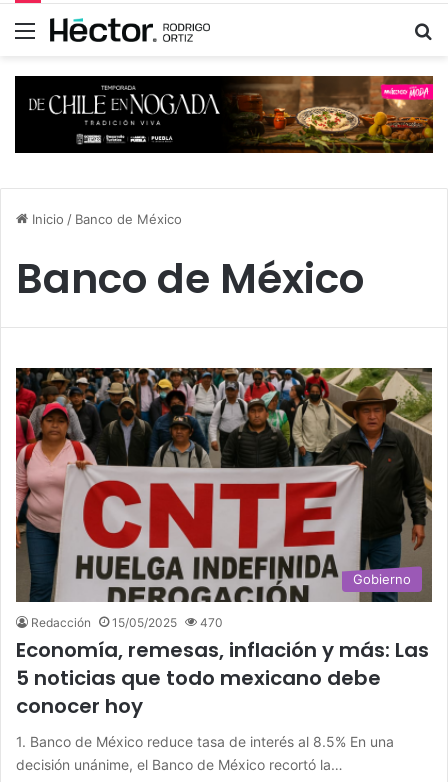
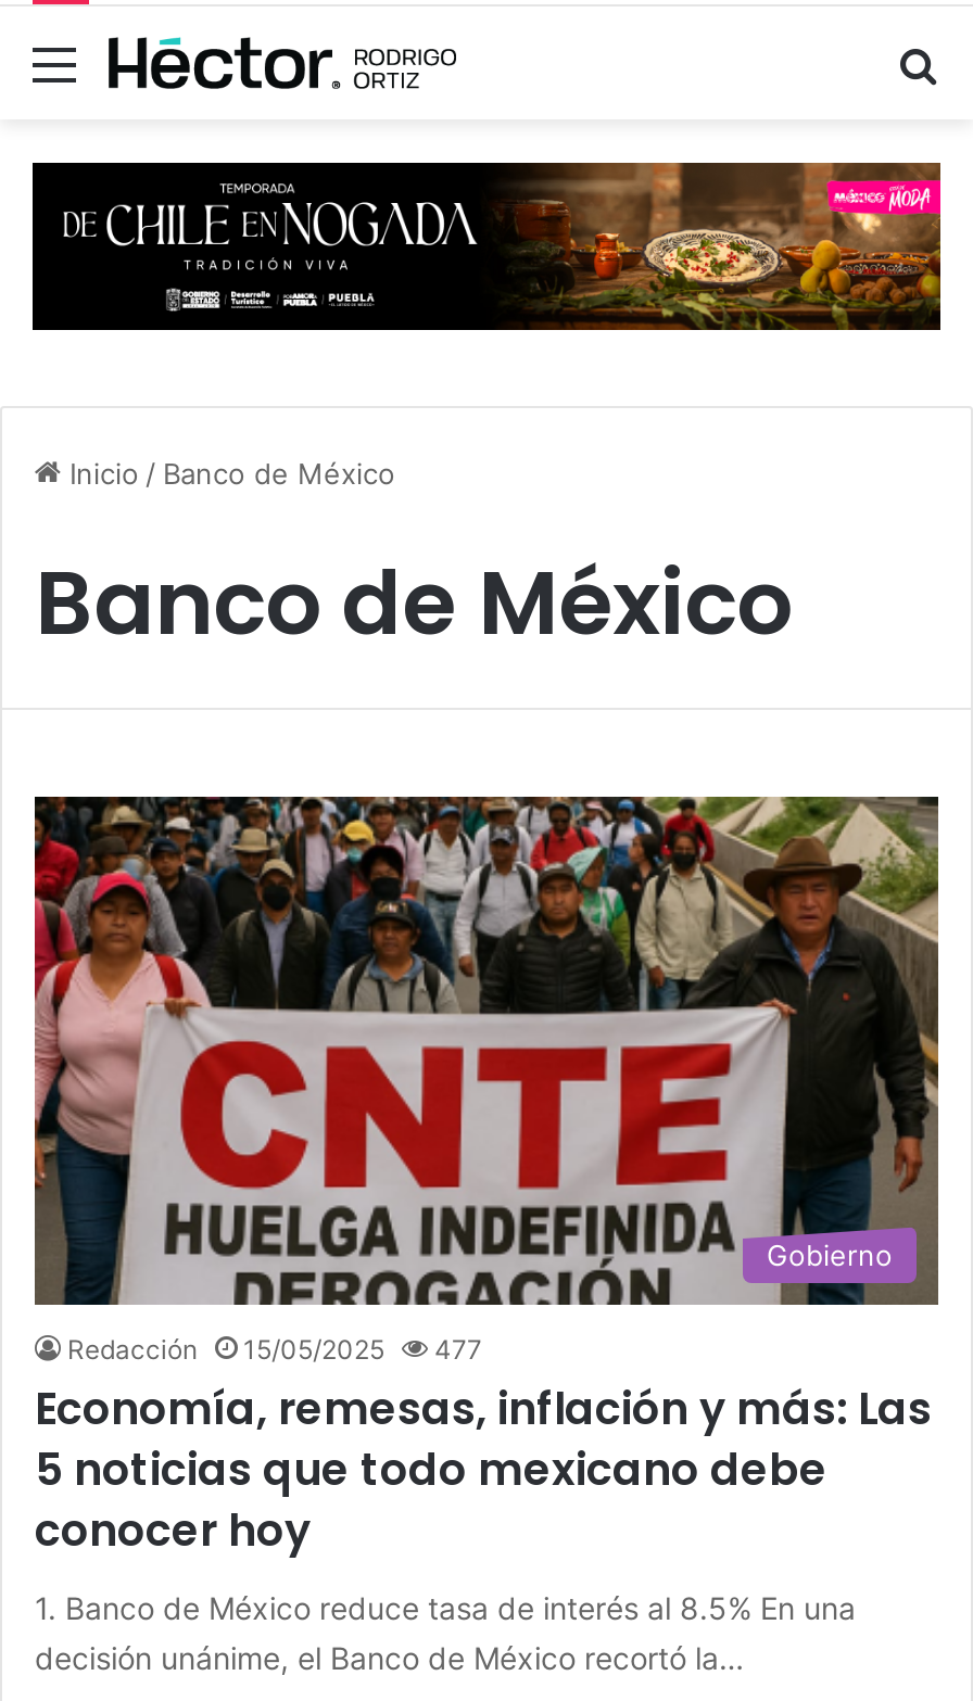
[31,615,223,630] Redacción 15/05/2025 470 -> [67,1333,482,1366] Redacción 15/05/2025 477

